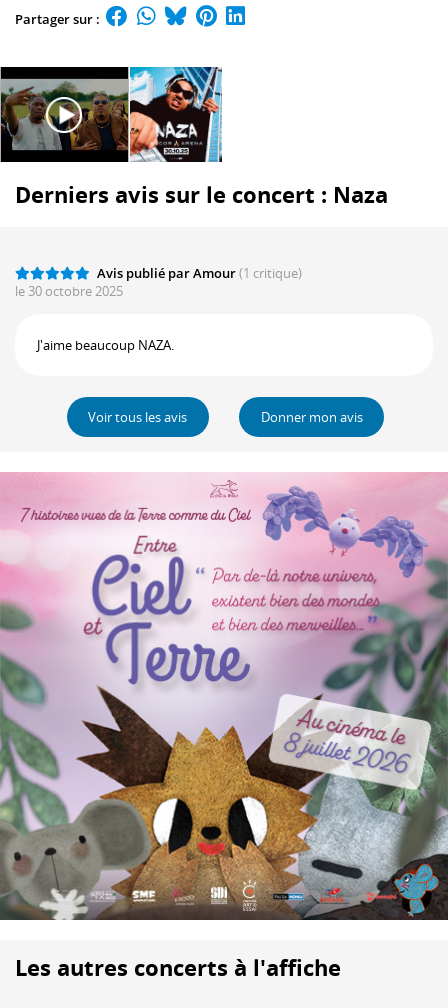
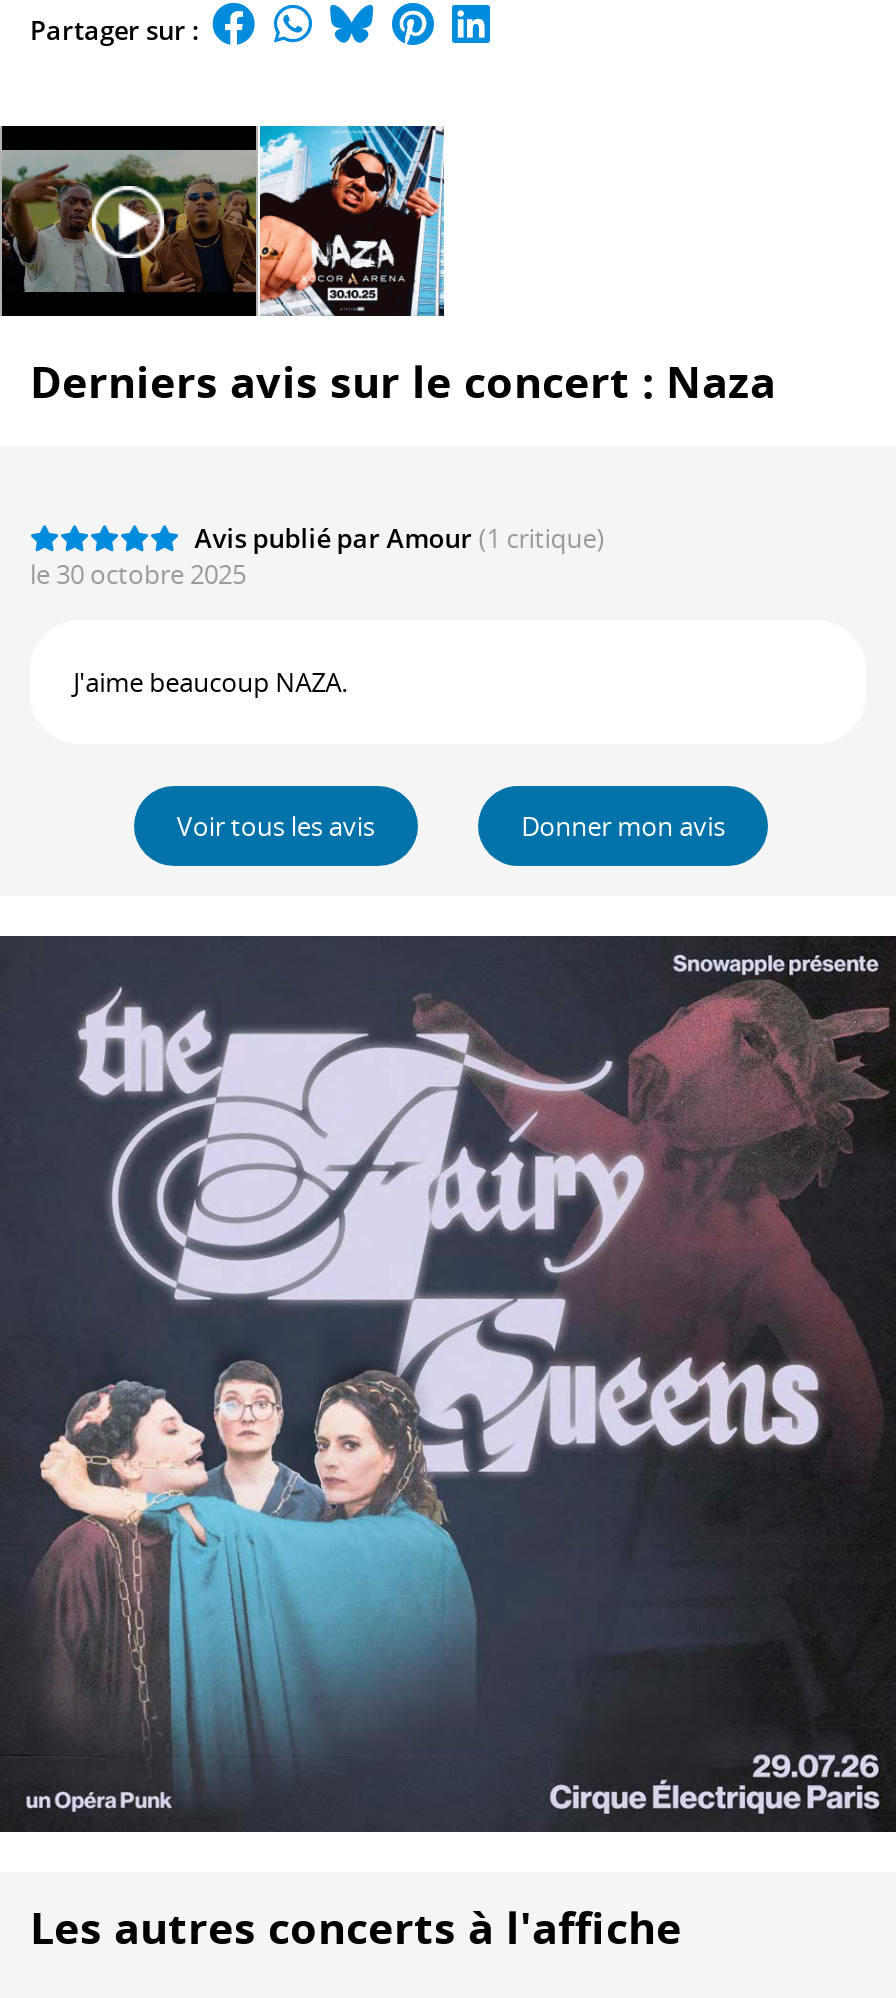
[3,472,445,920] [image] -> [6,934,890,1834] [image]

